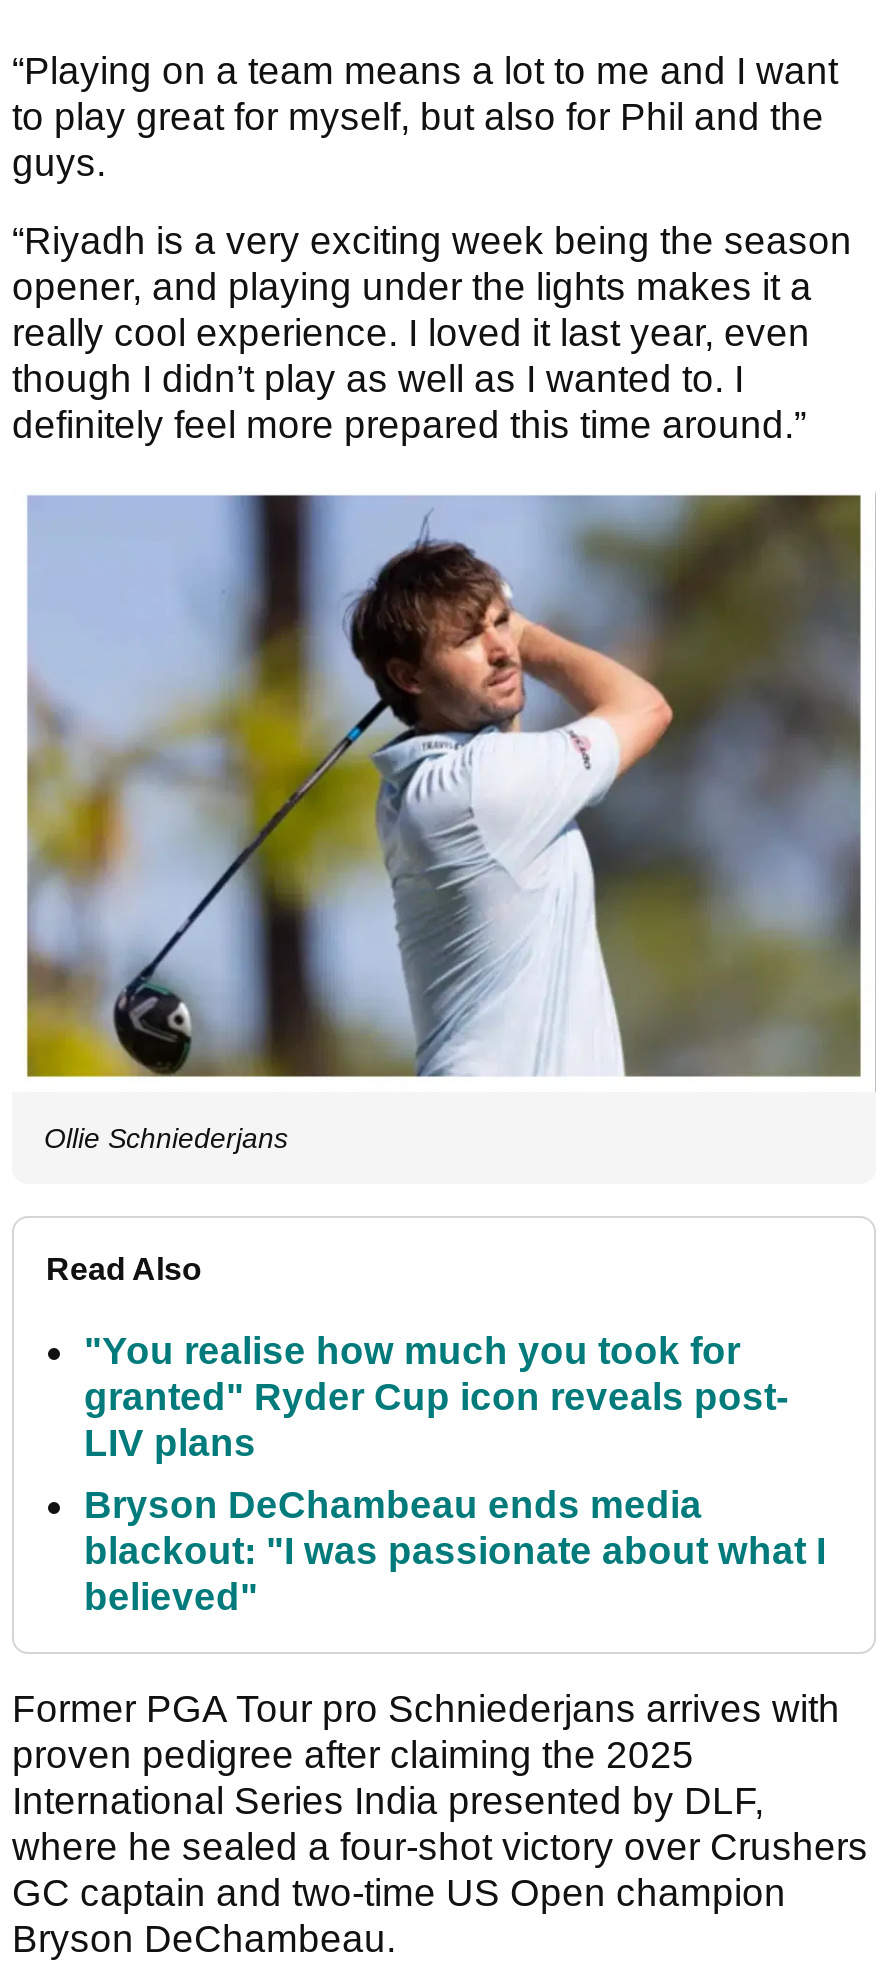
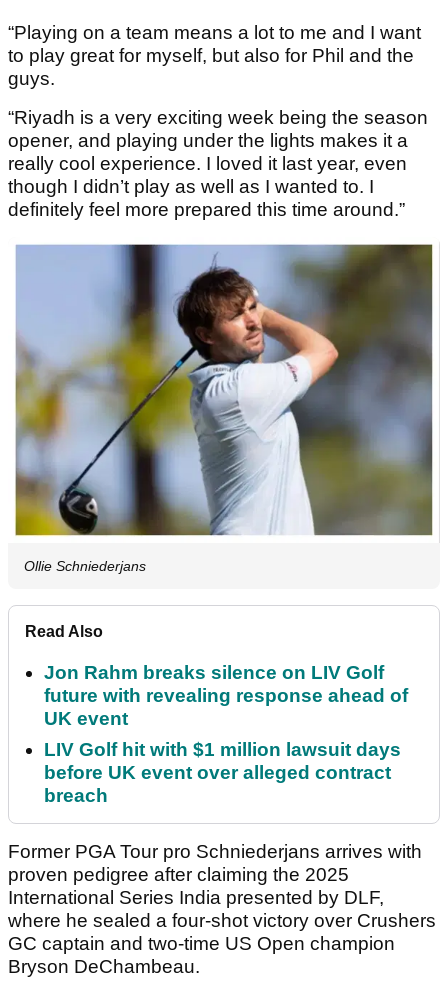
[84,1329,788,1463] "You realise how much you took for | granted" Ryder Cup icon reveals post- | LIV plans -> [44,662,408,729] Jon Rahm breaks silence on LIV Golf | future with revealing response ahead of | UK event
[84,1483,826,1617] Bryson DeChambeau ends media | blackout: "I was passionate about what I | believed" -> [44,739,401,806] LIV Golf hit with $1 million lawsuit days | before UK event over alleged contract | breach

